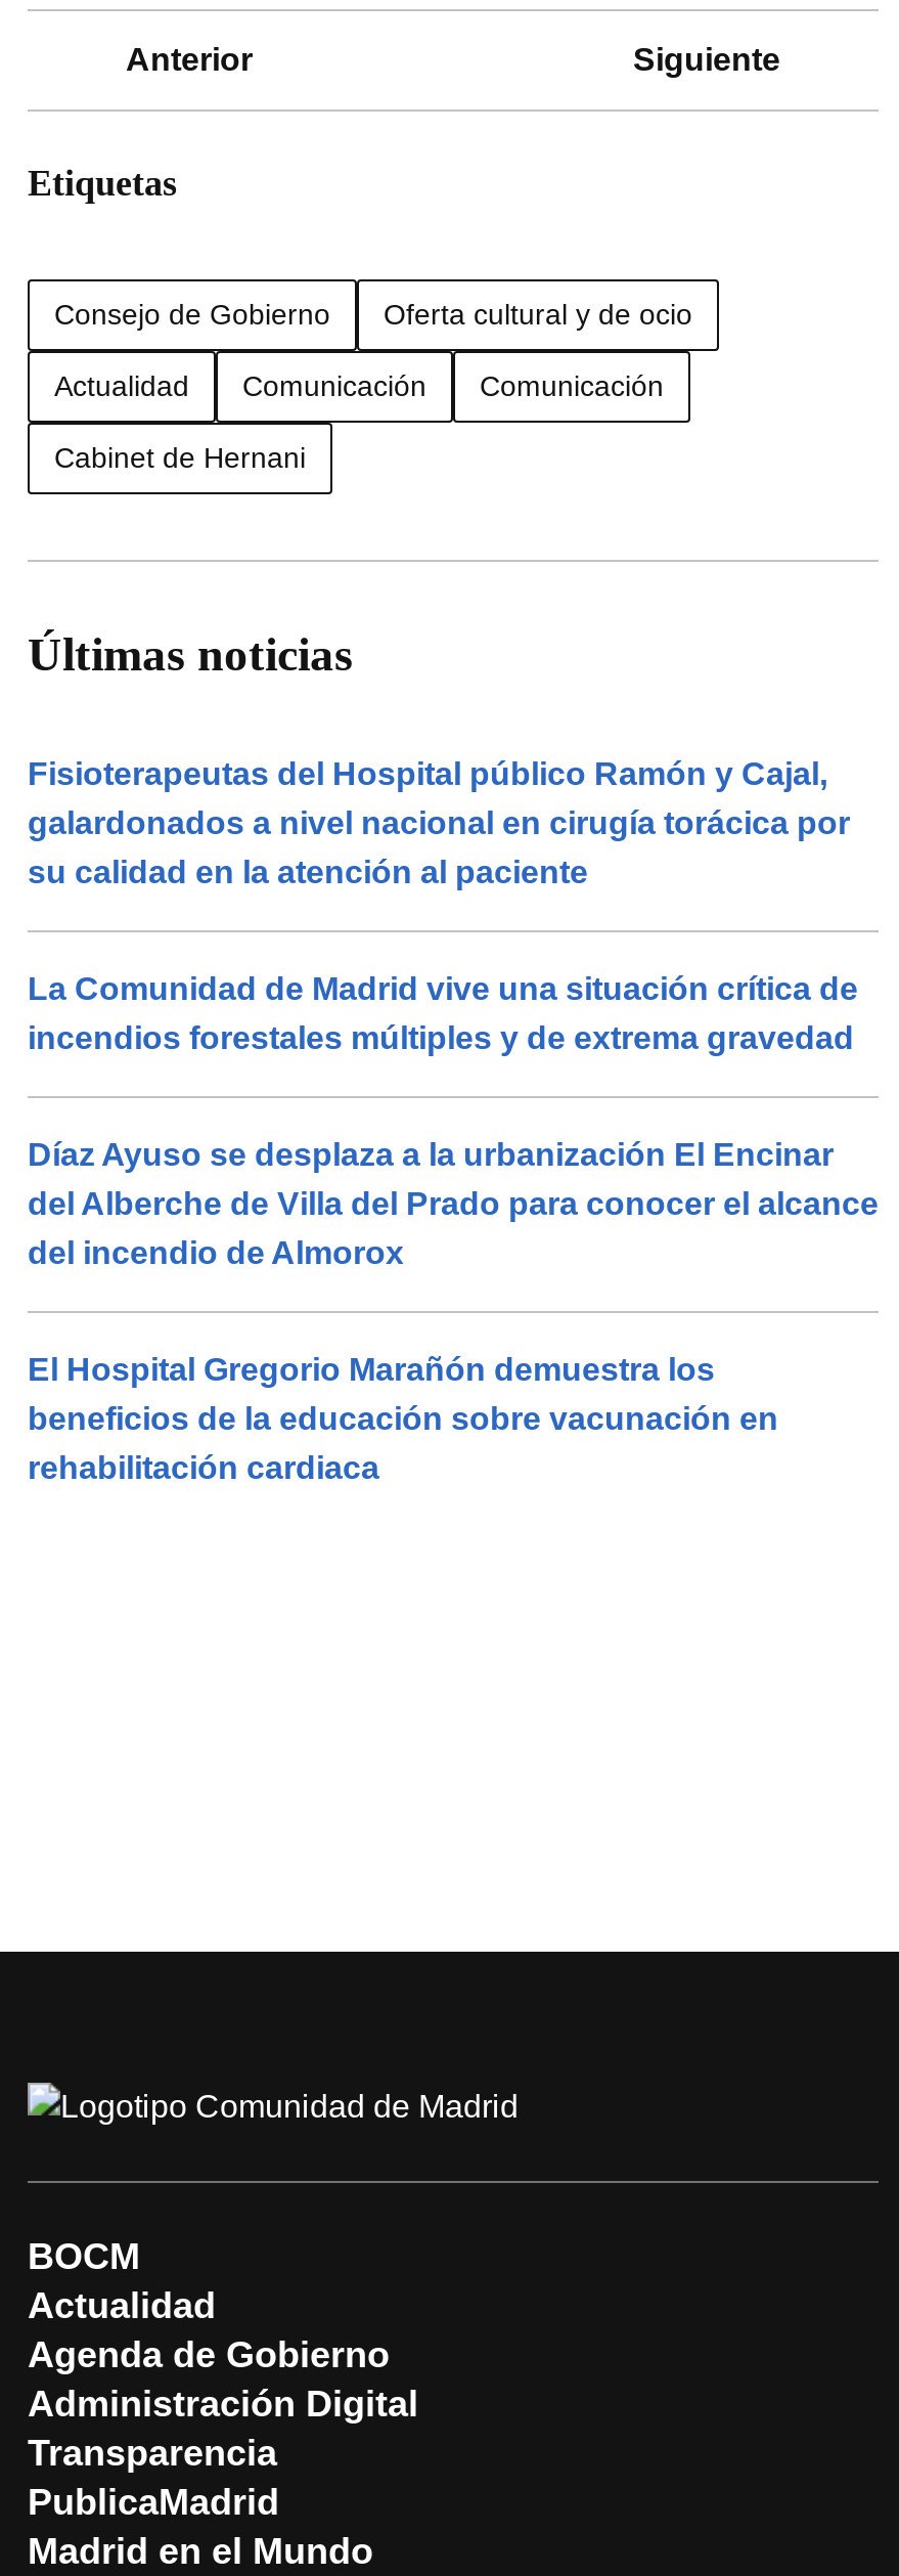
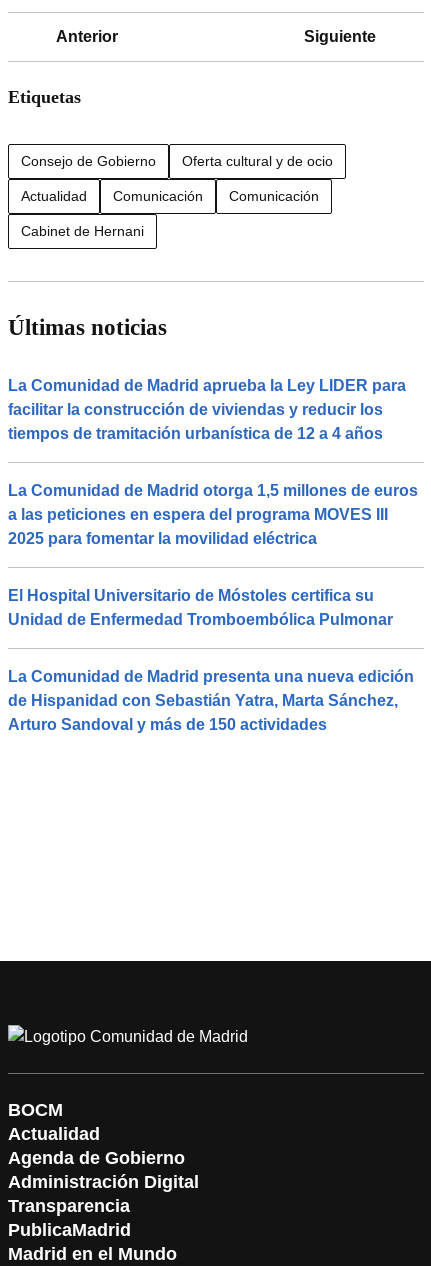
[28,756,850,889] Fisioterapeutas del Hospital público Ramón y Cajal, | galardonados a nivel nacional en cirugía torácica por | su calidad en la atención al paciente -> [8,377,406,442] La Comunidad de Madrid aprueba la Ley LIDER para | facilitar la construcción de viviendas y reducir los | tiempos de tramitación urbanística de 12 a 4 años
[28,971,858,1055] La Comunidad de Madrid vive una situación crítica de | incendios forestales múltiples y de extrema gravedad -> [8,482,418,547] La Comunidad de Madrid otorga 1,5 millones de euros | a las peticiones en espera del programa MOVES III | 2025 para fomentar la movilidad eléctrica
[28,1137,879,1270] Díaz Ayuso se desplaza a la urbanización El Encinar | del Alberche de Villa del Prado para conocer el alcance | del incendio de Almorox -> [8,587,393,628] El Hospital Universitario de Móstoles certifica su | Unidad de Enfermedad Tromboembólica Pulmonar
[28,1352,778,1485] El Hospital Gregorio Marañón demuestra los | beneficios de la educación sobre vacunación en | rehabilitación cardiaca -> [8,668,414,733] La Comunidad de Madrid presenta una nueva edición | de Hispanidad con Sebastián Yatra, Marta Sánchez, | Arturo Sandoval y más de 150 actividades

